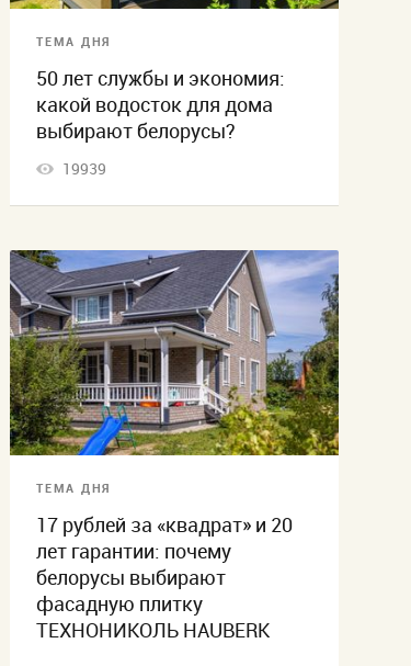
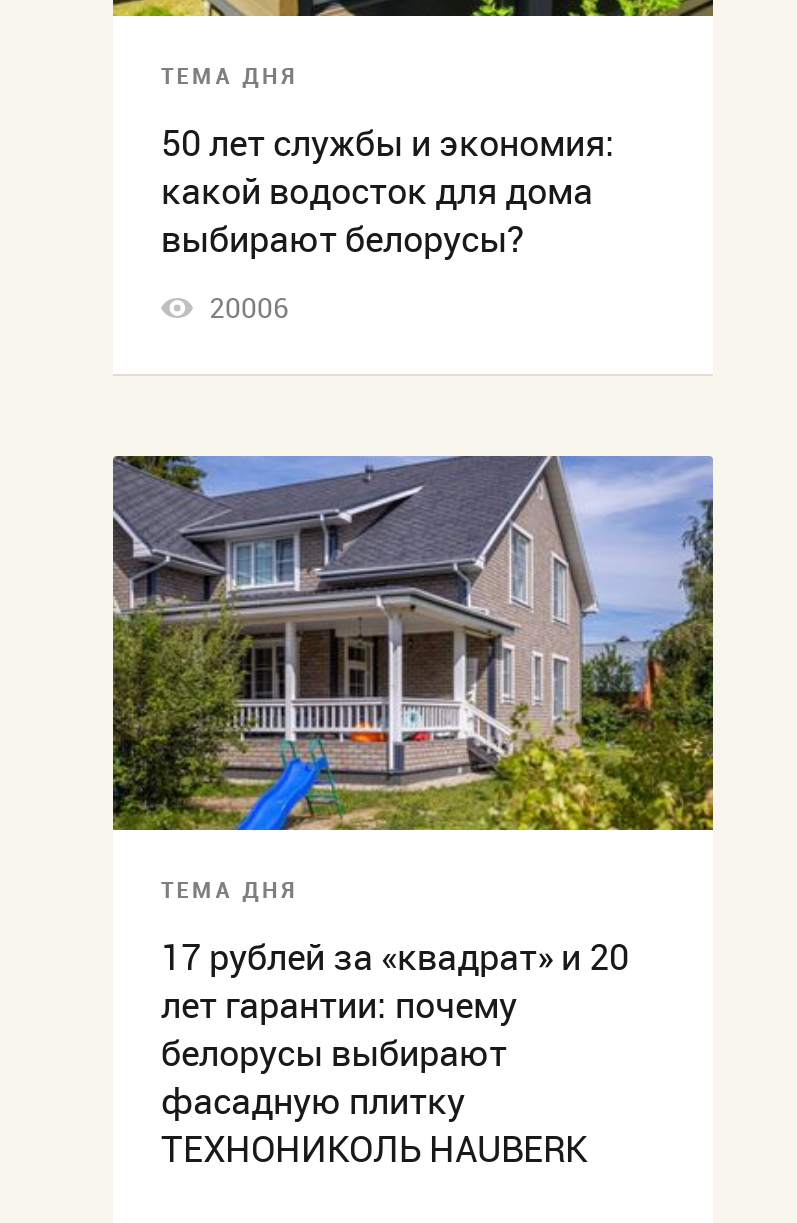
[62,160,106,178] 19939 -> [209,292,289,324] 20006

